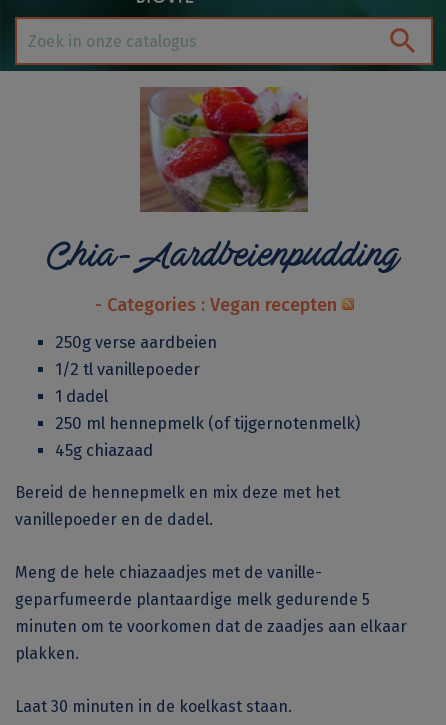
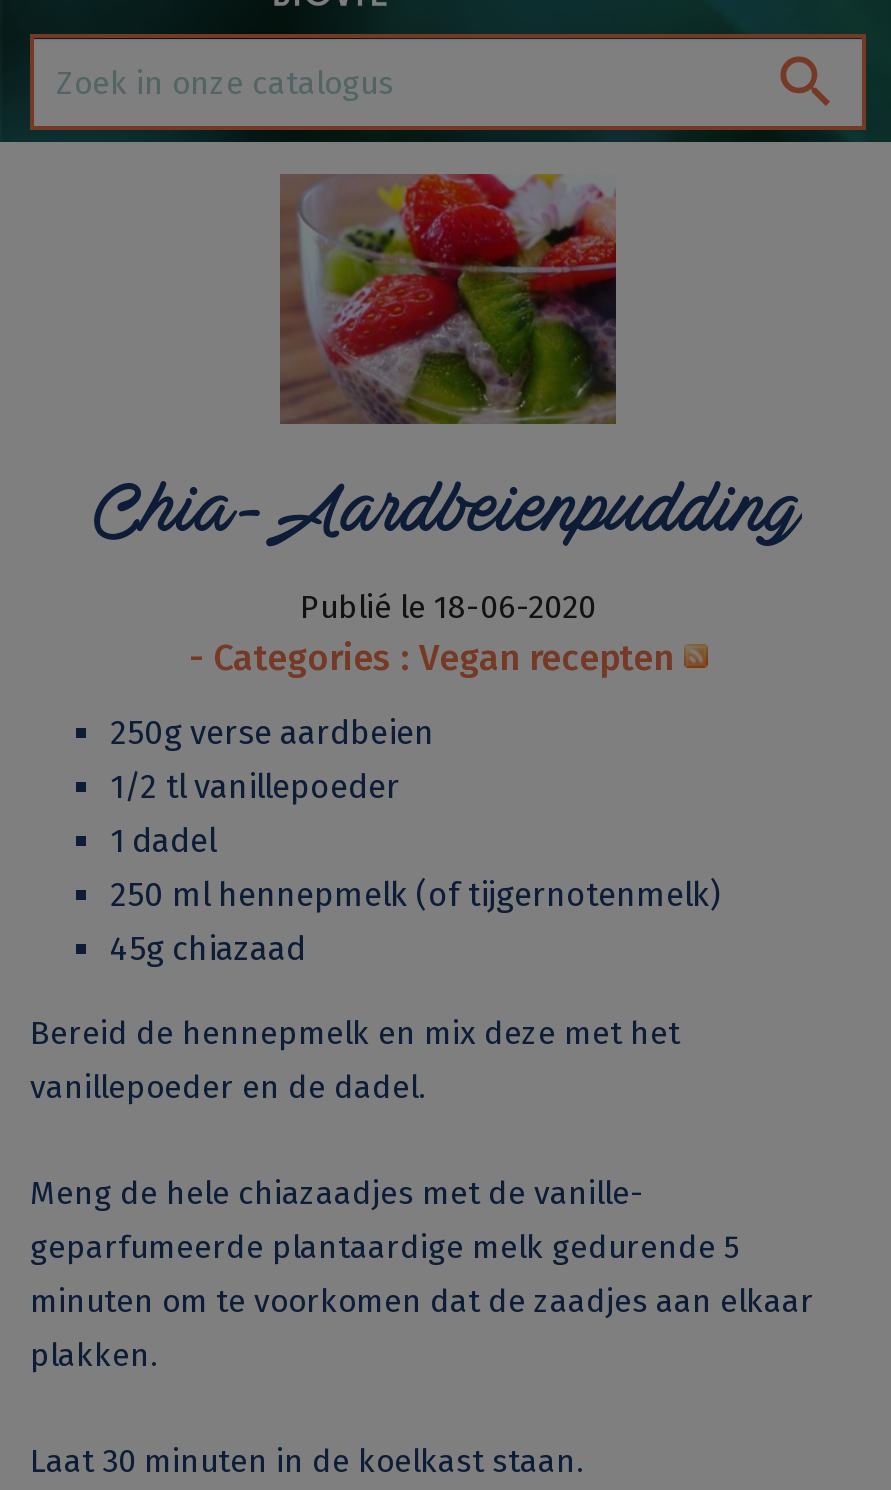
none -> [300,589,596,627] Publié le 18-06-2020

